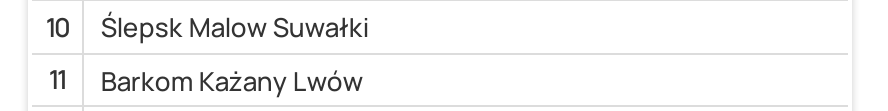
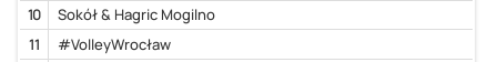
[101,9,369,45] Ślepsk Malow Suwałki -> [58,5,216,25] Sokół & Hagric Mogilno
[101,62,363,98] Barkom Każany Lwów -> [58,34,171,54] #VolleyWrocław

